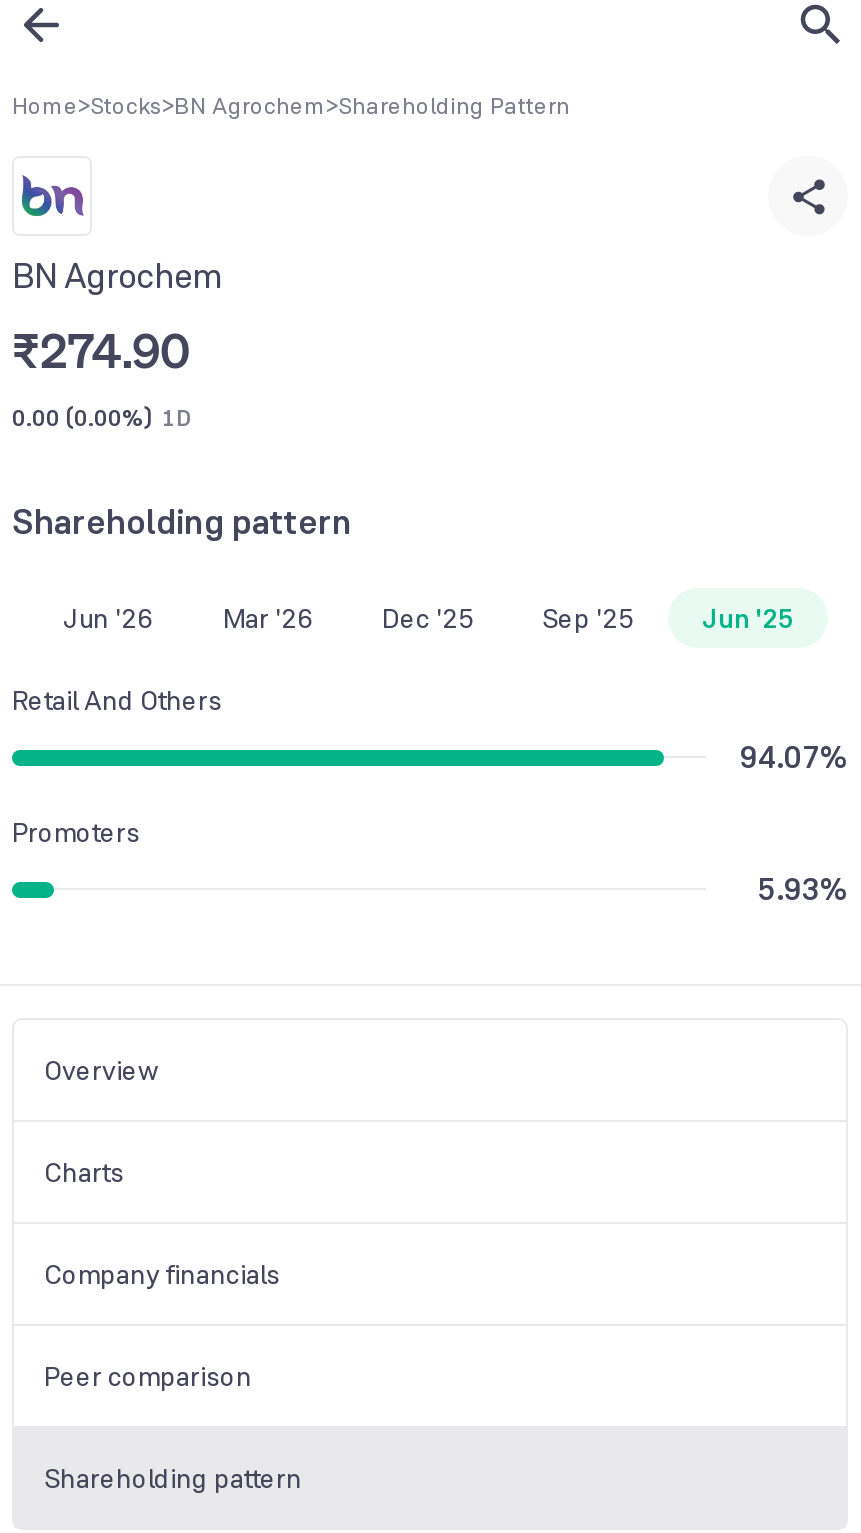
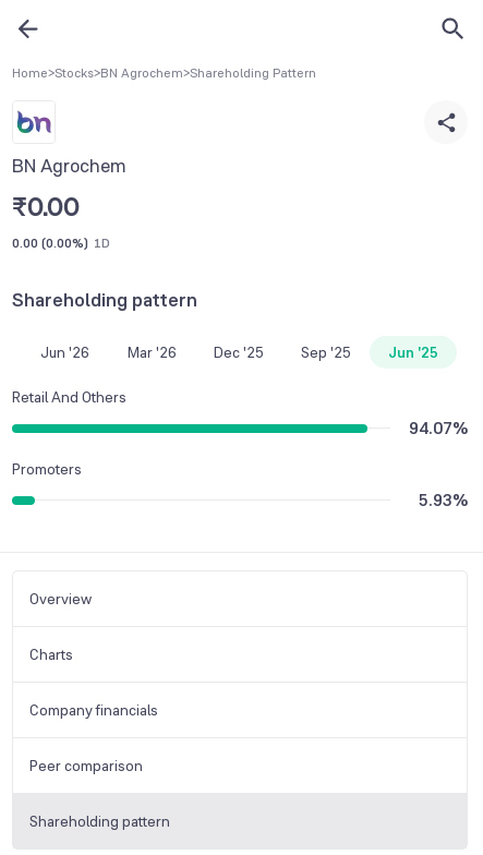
[12,318,190,382] ₹274.90 -> [12,189,80,224] ₹0.00

